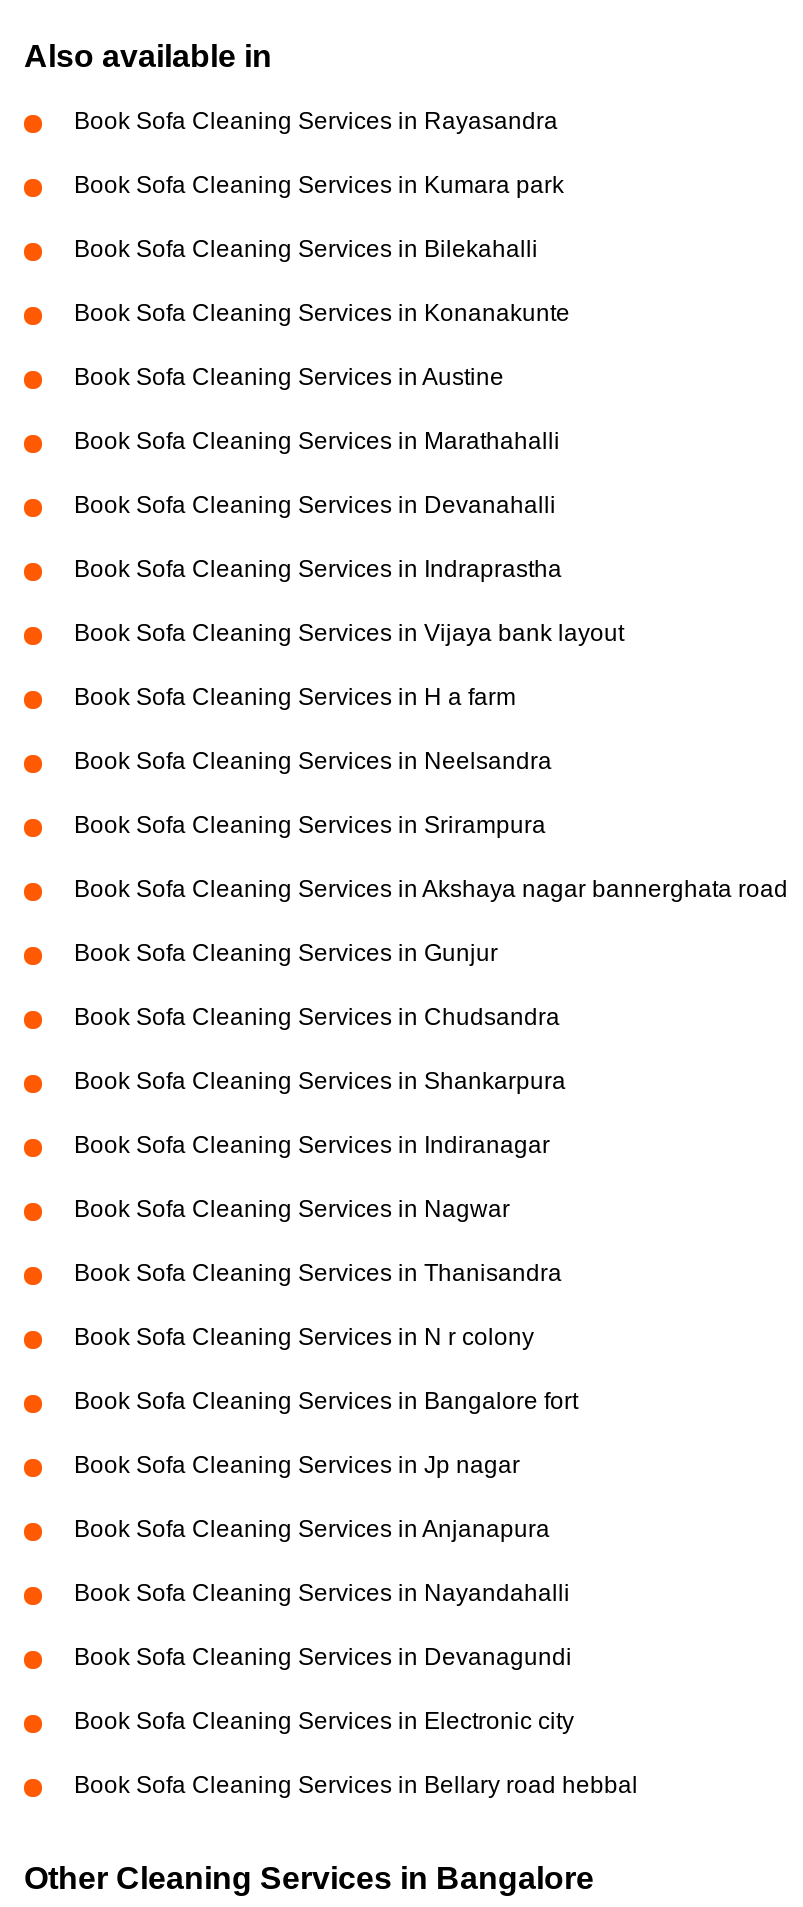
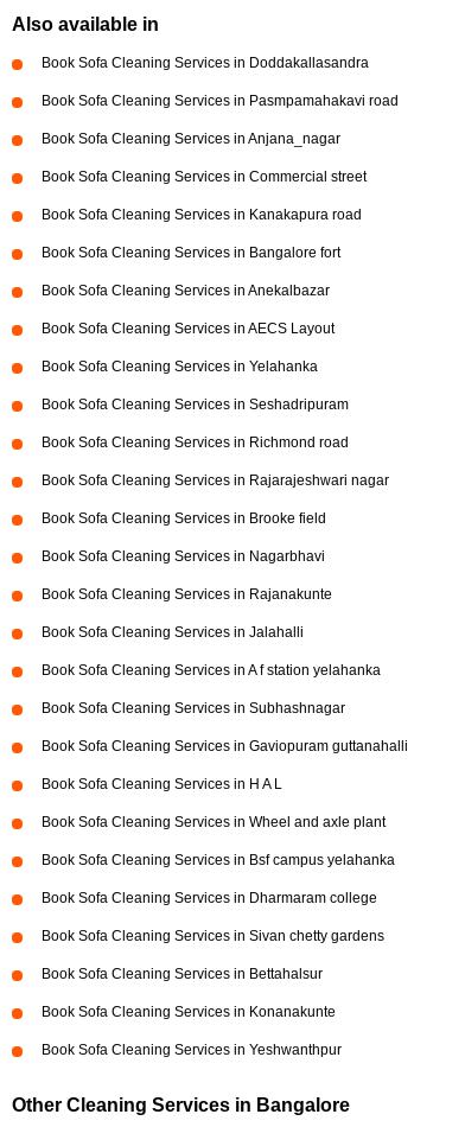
[74,108,788,1352] Book Sofa Cleaning Services in Rayasandra | Book Sofa Cleaning Services in Kumara park | Book Sofa Cleaning Services in Bilekahalli | Book Sofa Cleaning Services in Austine | Book Sofa Cleaning Services in Marathahalli | Book Sofa Cleaning Services in Devanahalli | Book Sofa Cleaning Services in Indraprastha | Book Sofa Cleaning Services in Vijaya bank layout | Book Sofa Cleaning Services in H a farm | Book Sofa Cleaning Services in Neelsandra | Book Sofa Cleaning Services in Srirampura | Book Sofa Cleaning Services in Akshaya nagar bannerghata road | Book Sofa Cleaning Services in Gunjur | Book Sofa Cleaning Services in Chudsandra | Book Sofa Cleaning Services in Shankarpura | Book Sofa Cleaning Services in Indiranagar | Book Sofa Cleaning Services in Nagwar | Book Sofa Cleaning Services in Thanisandra | Book Sofa Cleaning Services in N r colony -> [42,55,399,224] Book Sofa Cleaning Services in Doddakallasandra | Book Sofa Cleaning Services in Pasmpamahakavi road | Book Sofa Cleaning Services in Anjana_nagar | Book Sofa Cleaning Services in Commercial street | Book Sofa Cleaning Services in Kanakapura road
moved [74,300,570,328] -> [42,1004,336,1021]: Book Sofa Cleaning Services in Konanakunte
moved [74,1388,578,1416] -> [42,245,340,261]: Book Sofa Cleaning Services in Bangalore fort
[74,1452,638,1800] Book Sofa Cleaning Services in Jp nagar | Book Sofa Cleaning Services in Anjanapura | Book Sofa Cleaning Services in Nayandahalli | Book Sofa Cleaning Services in Devanagundi | Book Sofa Cleaning Services in Electronic city | Book Sofa Cleaning Services in Bellary road hebbal -> [42,283,408,1059] Book Sofa Cleaning Services in Anekalbazar | Book Sofa Cleaning Services in AECS Layout | Book Sofa Cleaning Services in Yelahanka | Book Sofa Cleaning Services in Seshadripuram | Book Sofa Cleaning Services in Richmond road | Book Sofa Cleaning Services in Rajarajeshwari nagar | Book Sofa Cleaning Services in Brooke field | Book Sofa Cleaning Services in Nagarbhavi | Book Sofa Cleaning Services in Rajanakunte | Book Sofa Cleaning Services in Jalahalli | Book Sofa Cleaning Services in A f station yelahanka | Book Sofa Cleaning Services in Subhashnagar | Book Sofa Cleaning Services in Gaviopuram guttanahalli | Book Sofa Cleaning Services in H A L | Book Sofa Cleaning Services in Wheel and axle plant | Book Sofa Cleaning Services in Bsf campus yelahanka | Book Sofa Cleaning Services in Dharmaram college | Book Sofa Cleaning Services in Sivan chetty gardens | Book Sofa Cleaning Services in Bettahalsur | Book Sofa Cleaning Services in Yeshwanthpur

